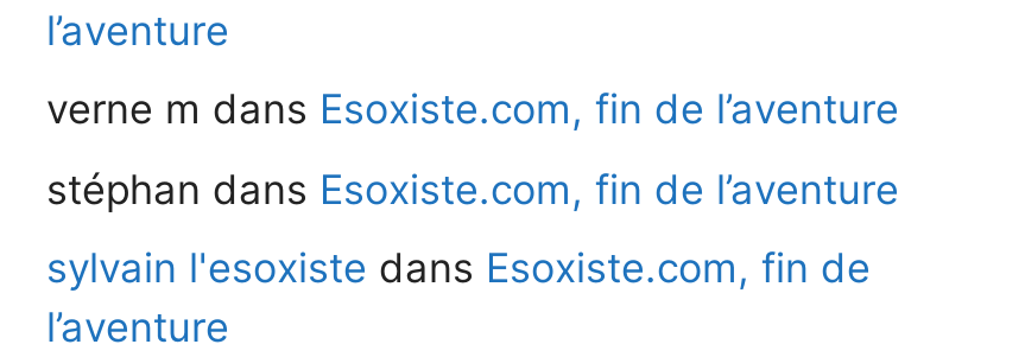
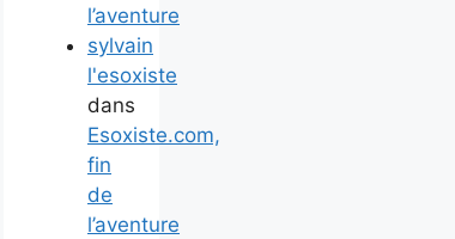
[46,86,899,292] verne m dans Esoxiste.com, fin de l’aventure | stéphan dans Esoxiste.com, fin de l’aventure | sylvain l'esoxiste dans Esoxiste.com, fin de -> [87,33,220,206] sylvain | l'esoxiste | dans | Esoxiste.com, | fin | de

